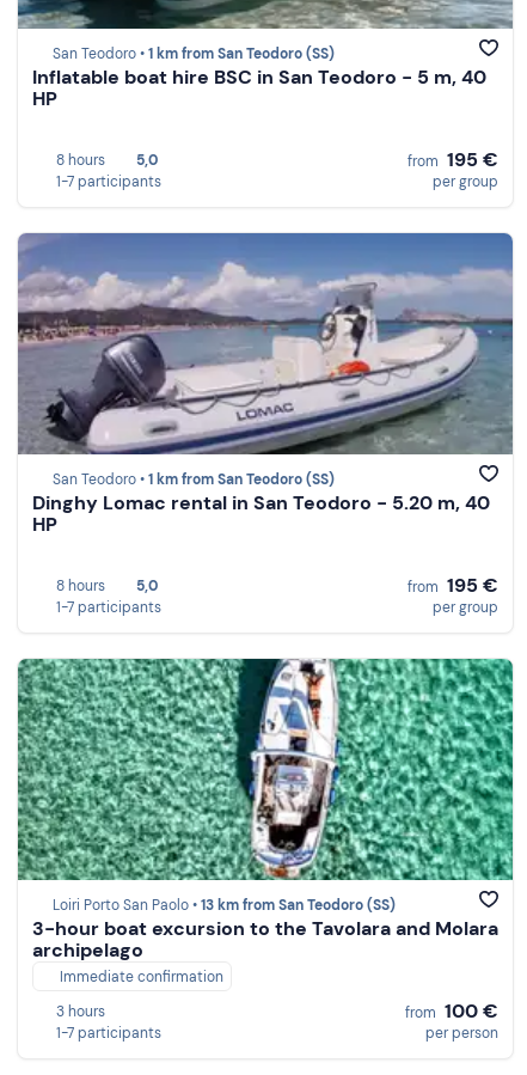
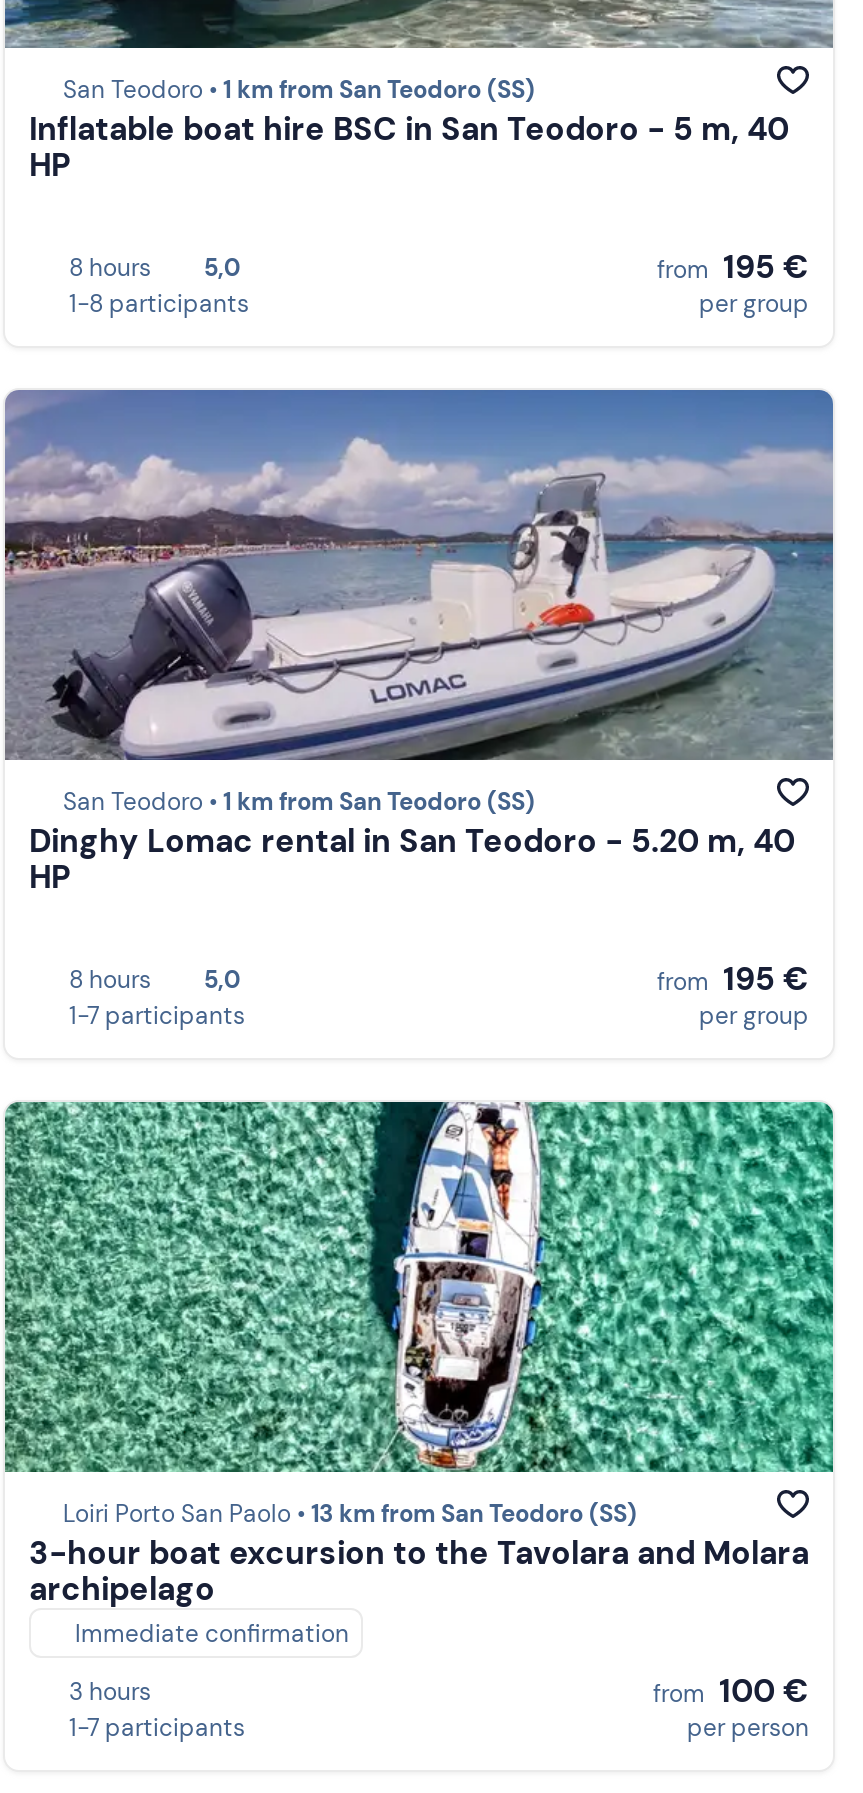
[56,172,161,191] 1-7 participants -> [69,288,249,320] 1-8 participants

